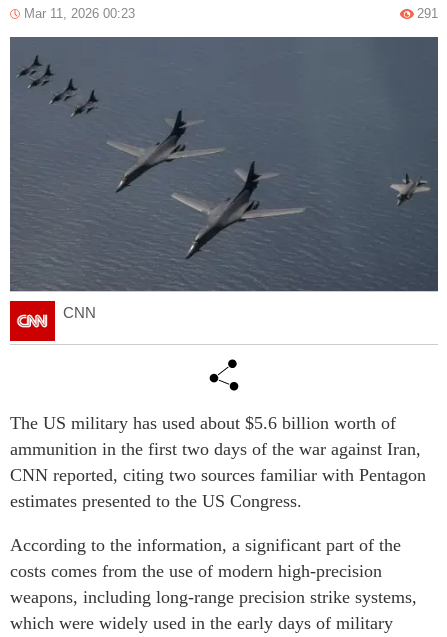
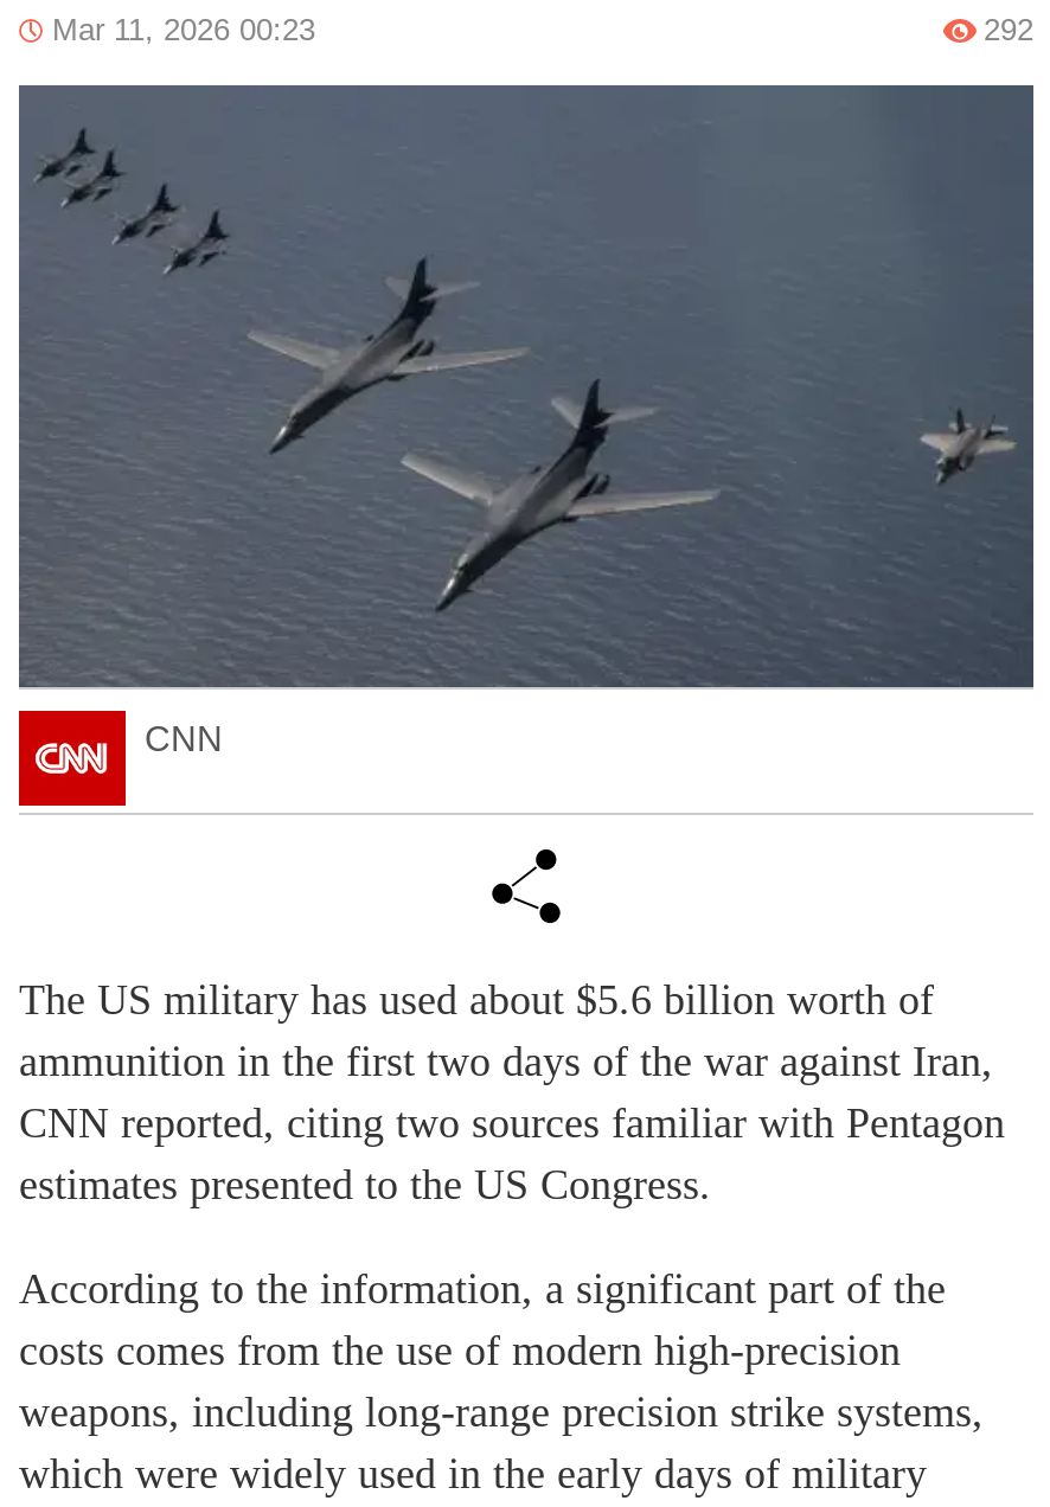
[417,6,438,21] 291 -> [984,12,1033,47] 292

